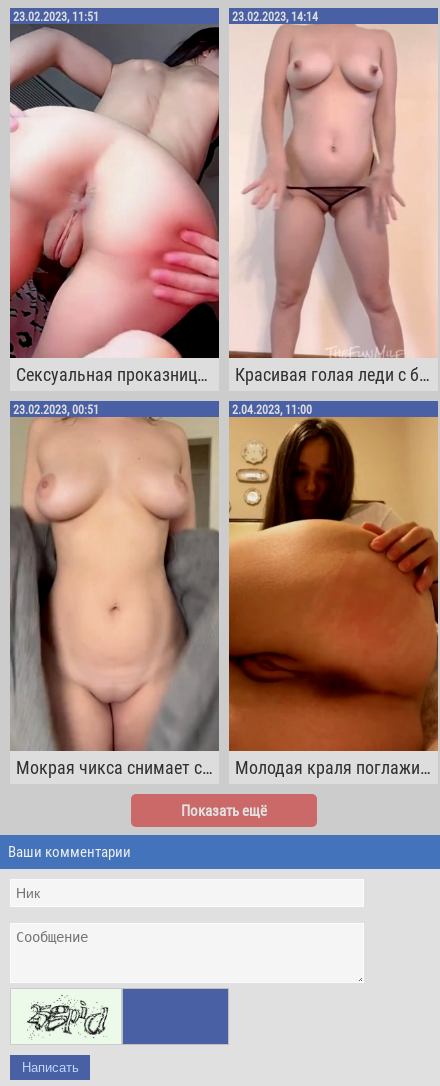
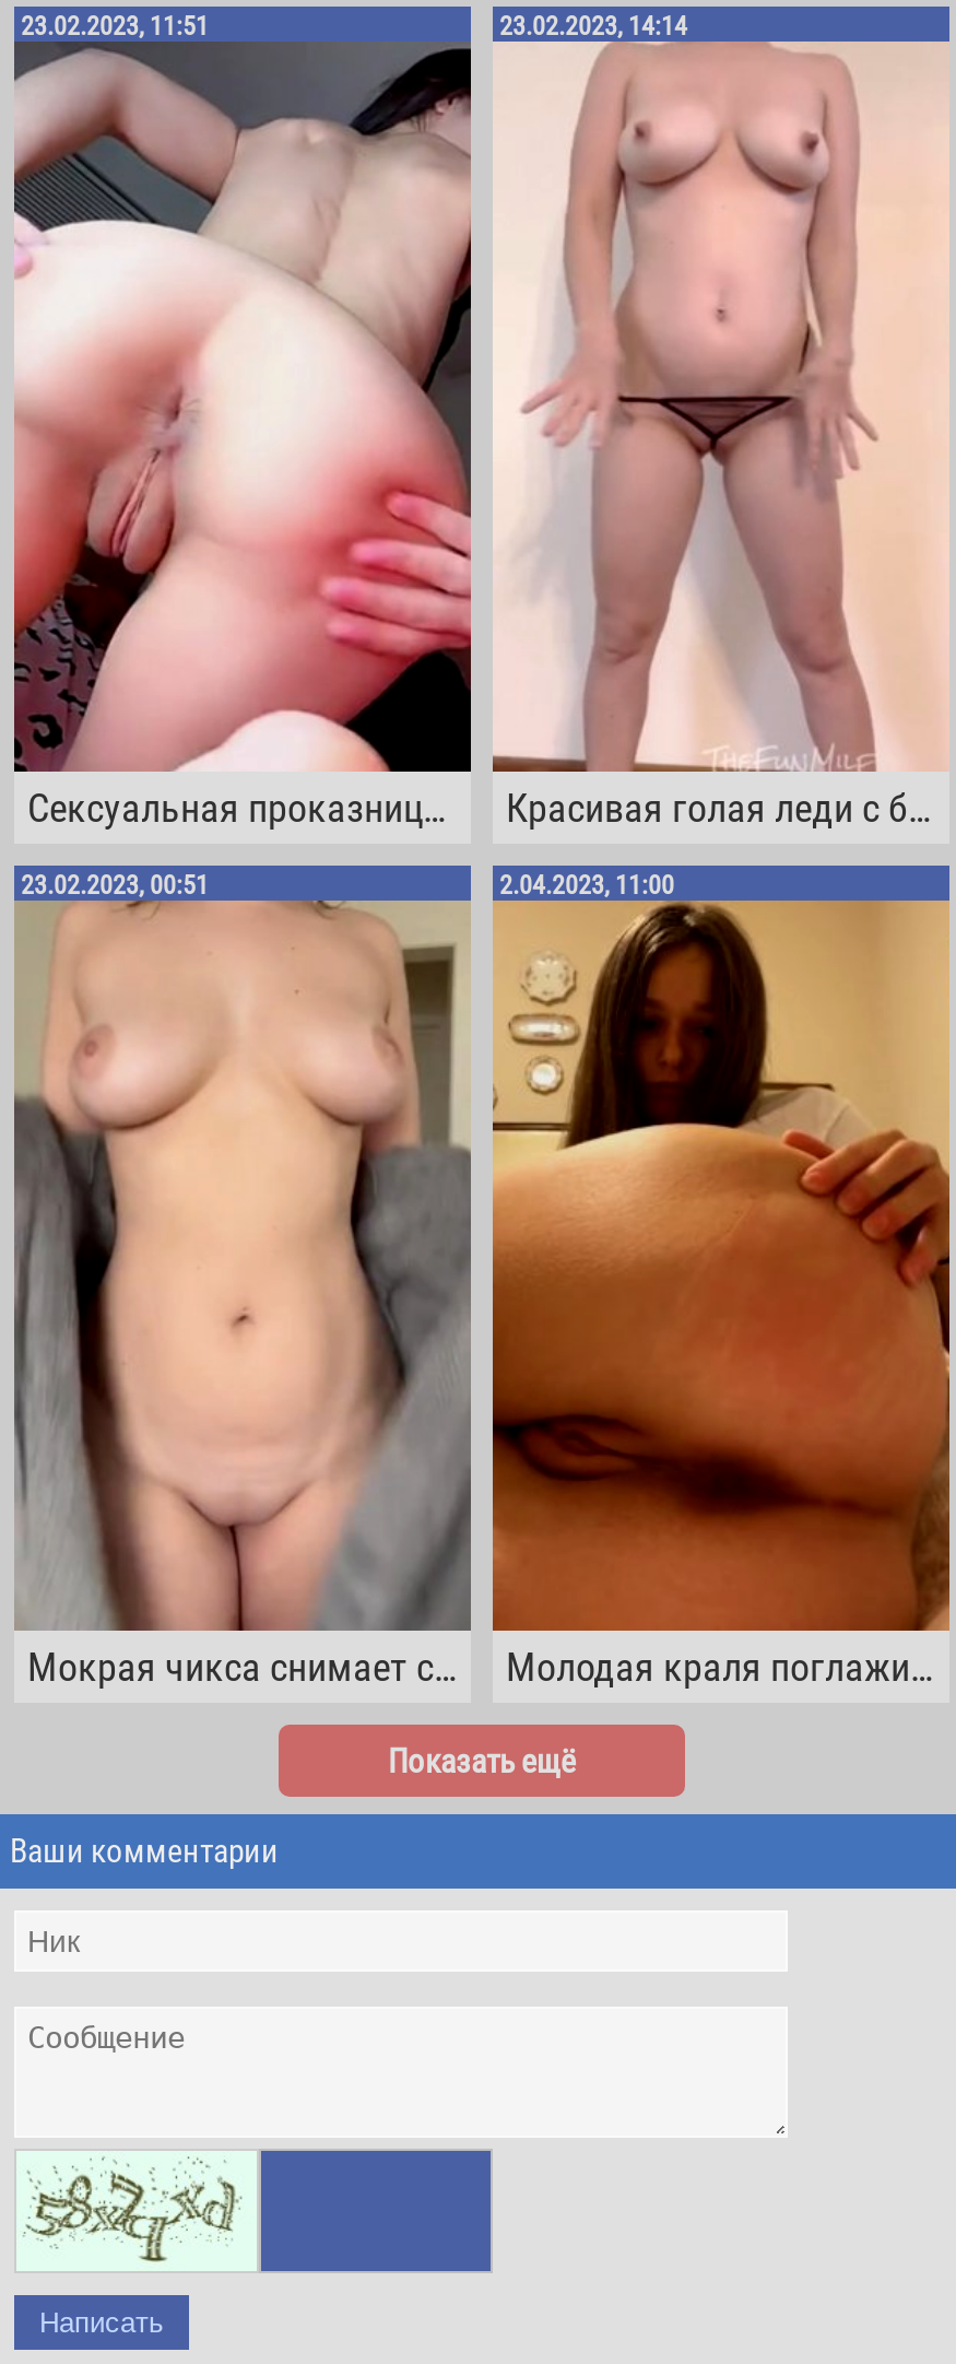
[19,1000,112,1039] [image] -> [25,2162,239,2262] [image]

